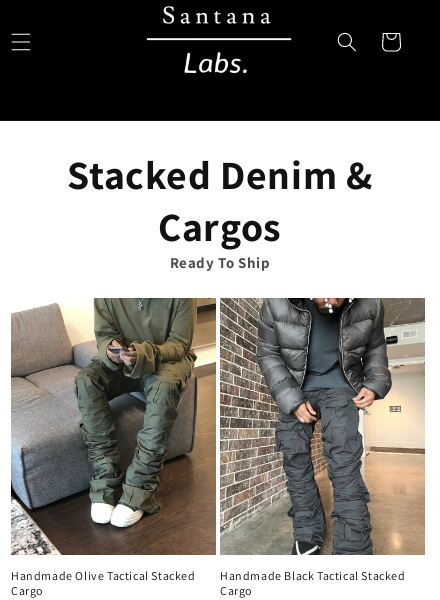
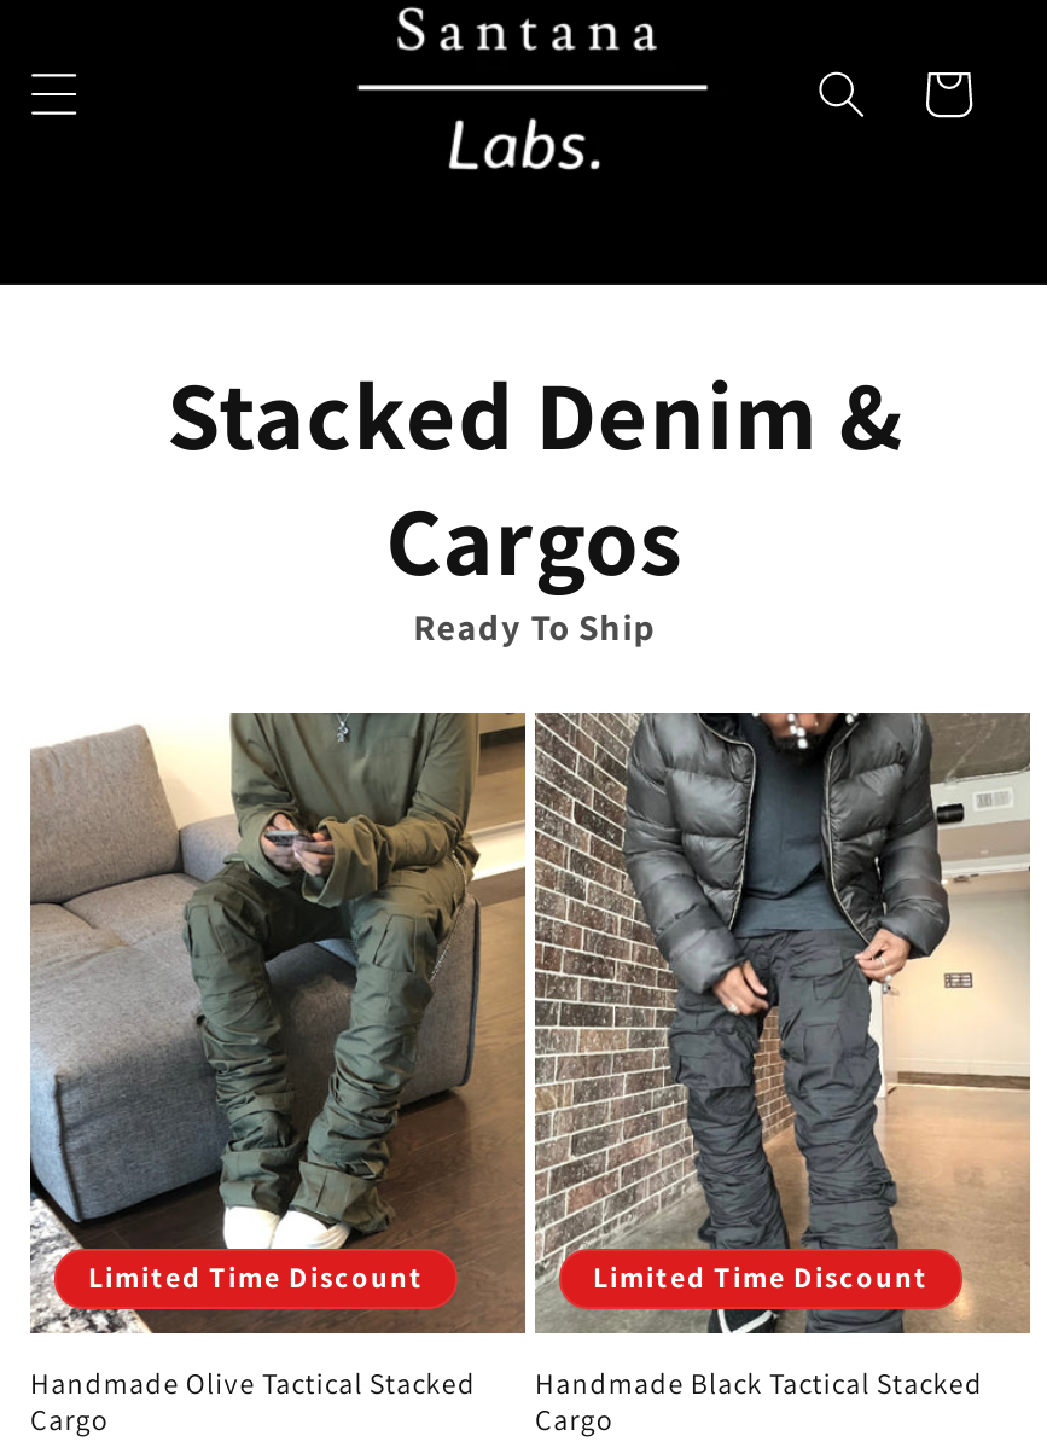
none -> [88,1257,424,1293] Limited Time Discount
none -> [593,1257,929,1293] Limited Time Discount

